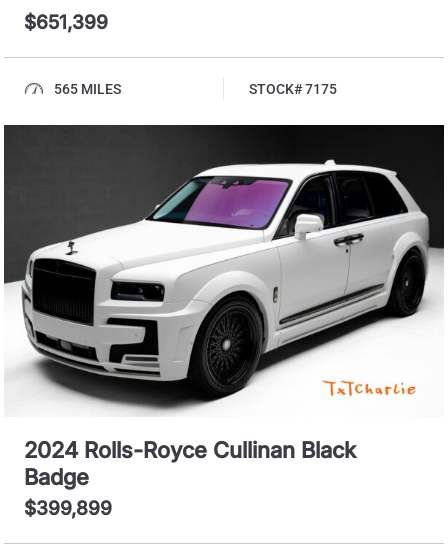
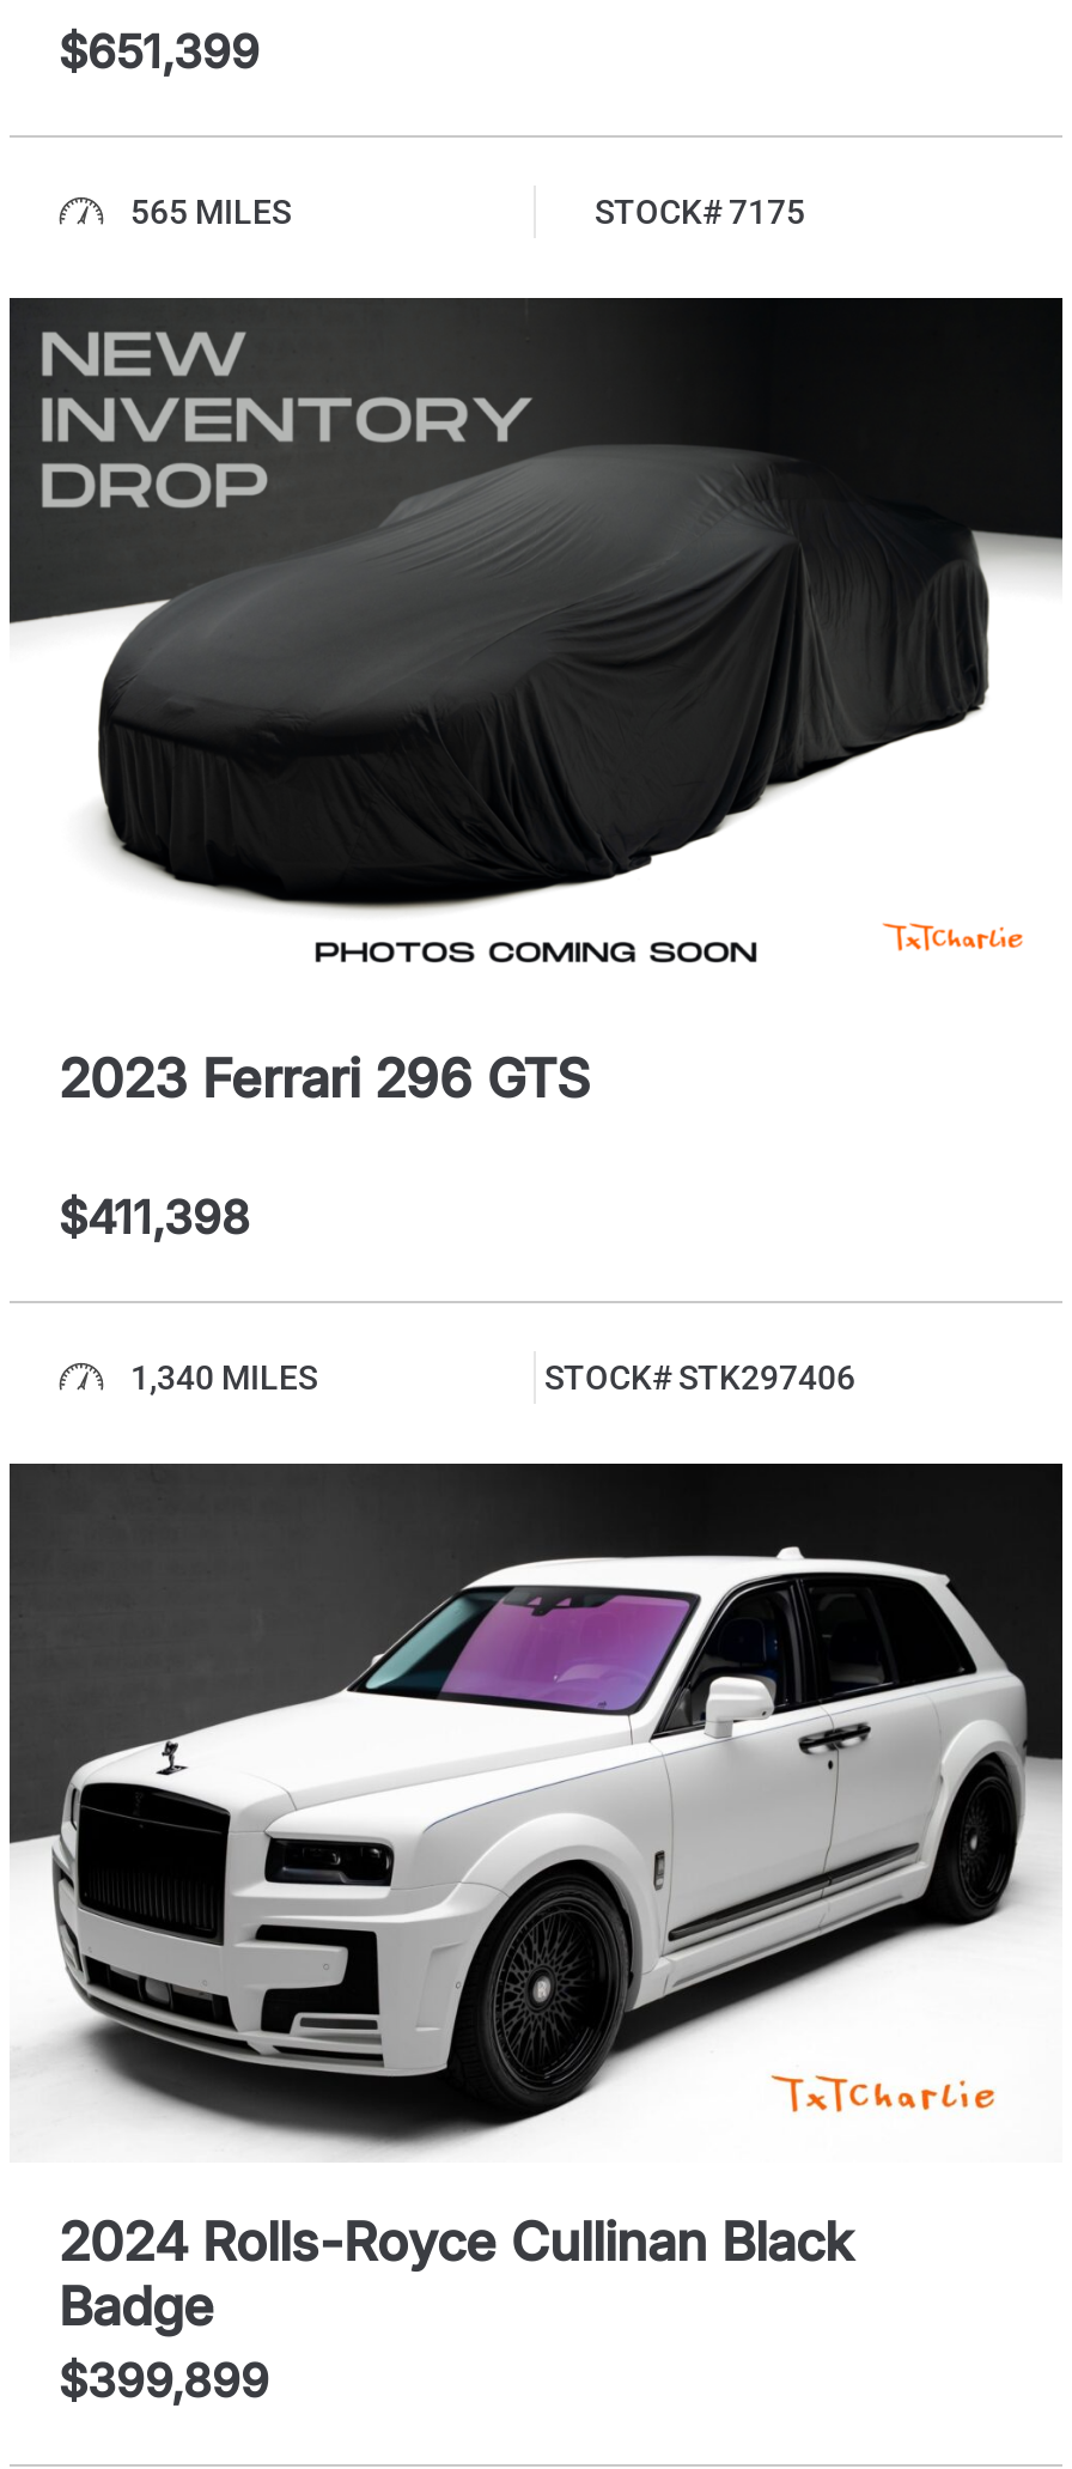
none -> [12,330,1062,1395] [image] | 2023 Ferrari 296 GTS | $411,398 | 1,340 MILES | STOCK# STK297406

